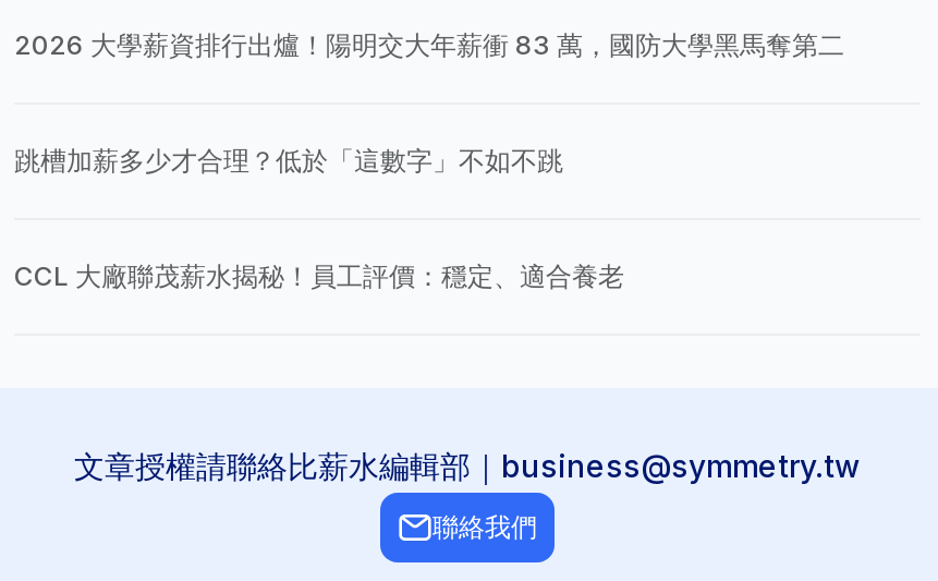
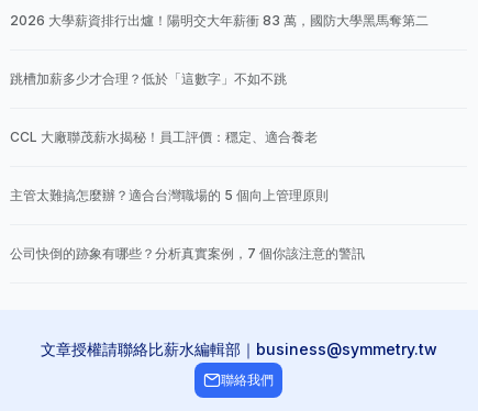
none -> [10,187,329,204] 主管太難搞怎麼辦？適合台灣職場的 5 個向上管理原則
none -> [10,246,365,262] 公司快倒的跡象有哪些？分析真實案例，7 個你該注意的警訊

